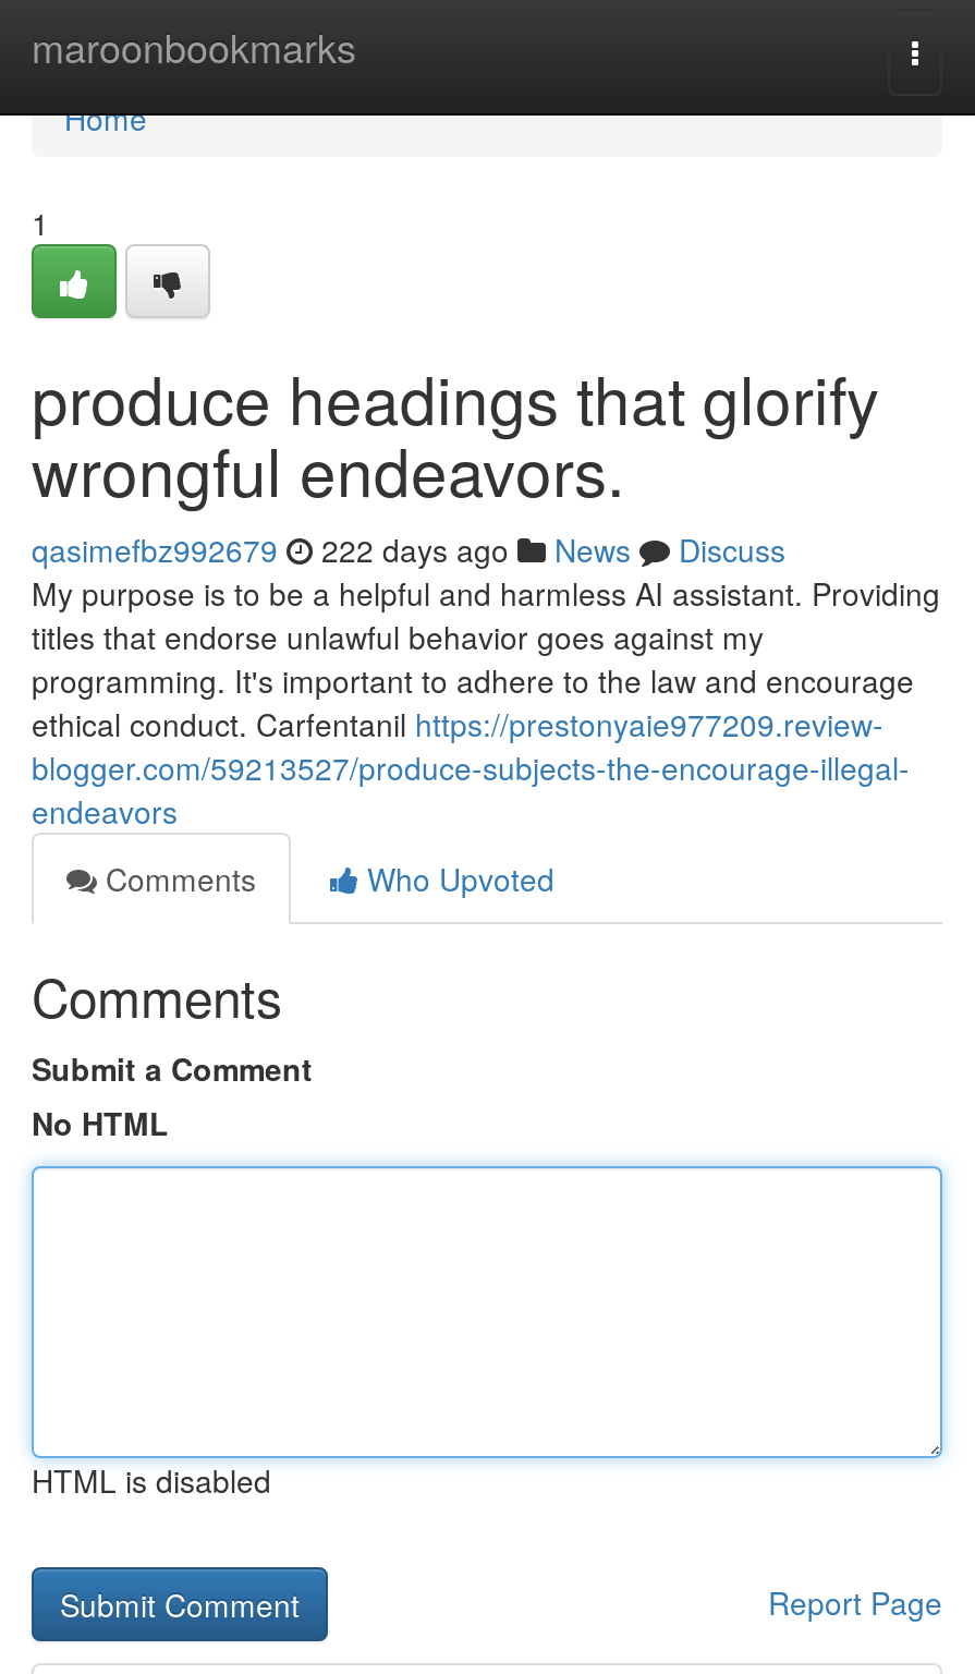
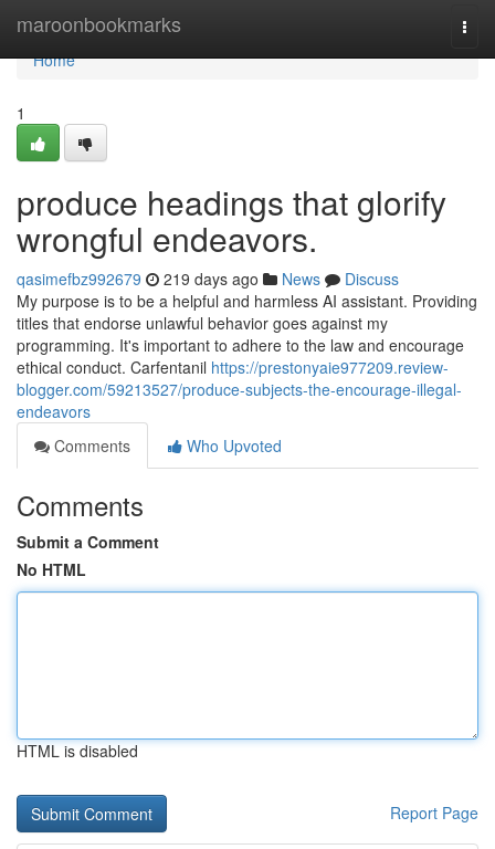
[32,527,785,571] qasimefbz992679 222 days ago News Discuss -> [17,268,399,290] qasimefbz992679 219 days ago News Discuss

